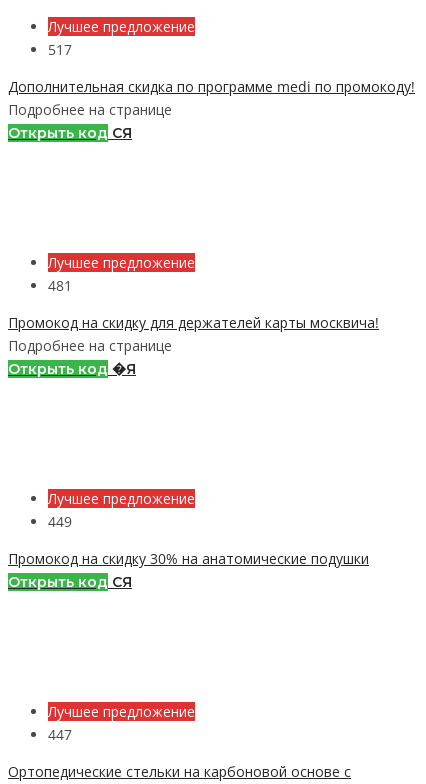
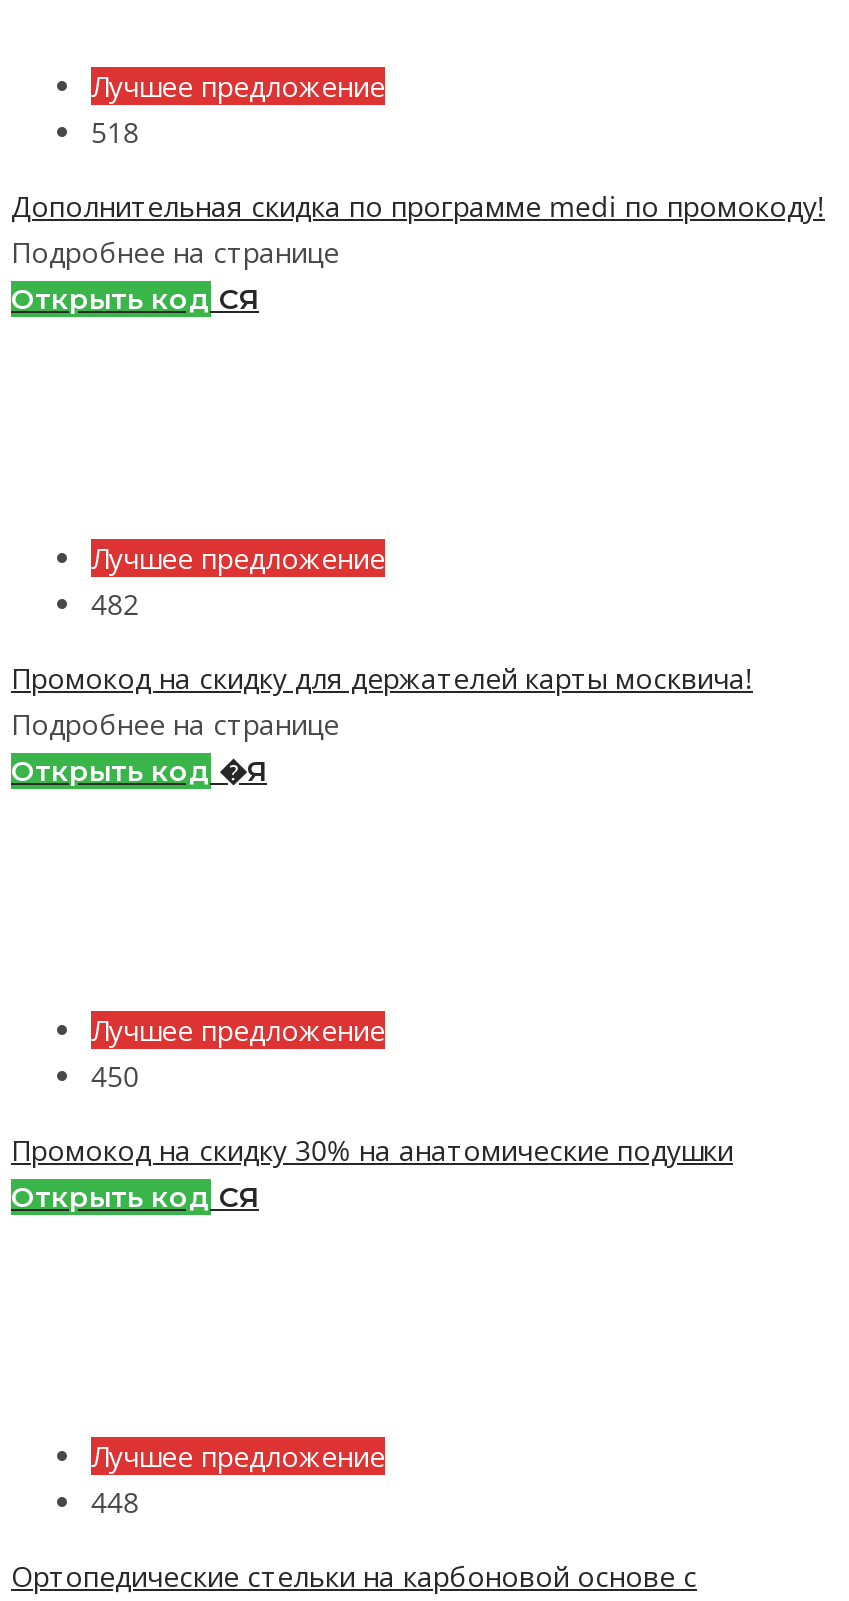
[48,40,72,59] 517 -> [91,113,139,151] 518
[48,276,72,295] 481 -> [91,585,139,623] 482
[48,512,72,531] 449 -> [91,1057,139,1095] 450
[48,725,72,744] 447 -> [91,1483,139,1521] 448

